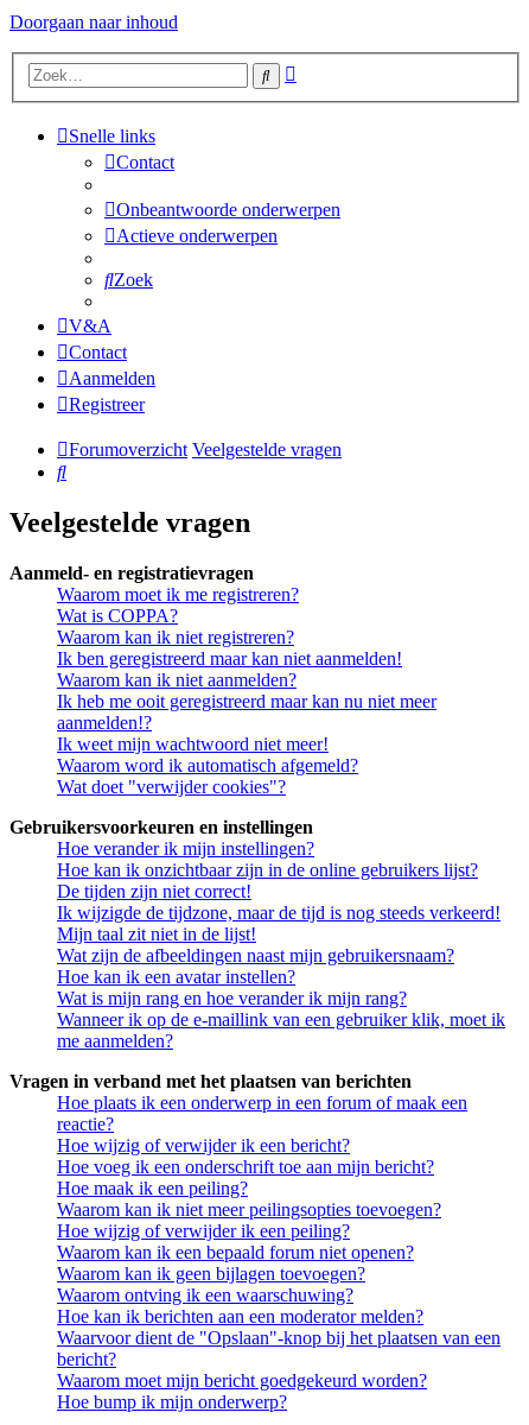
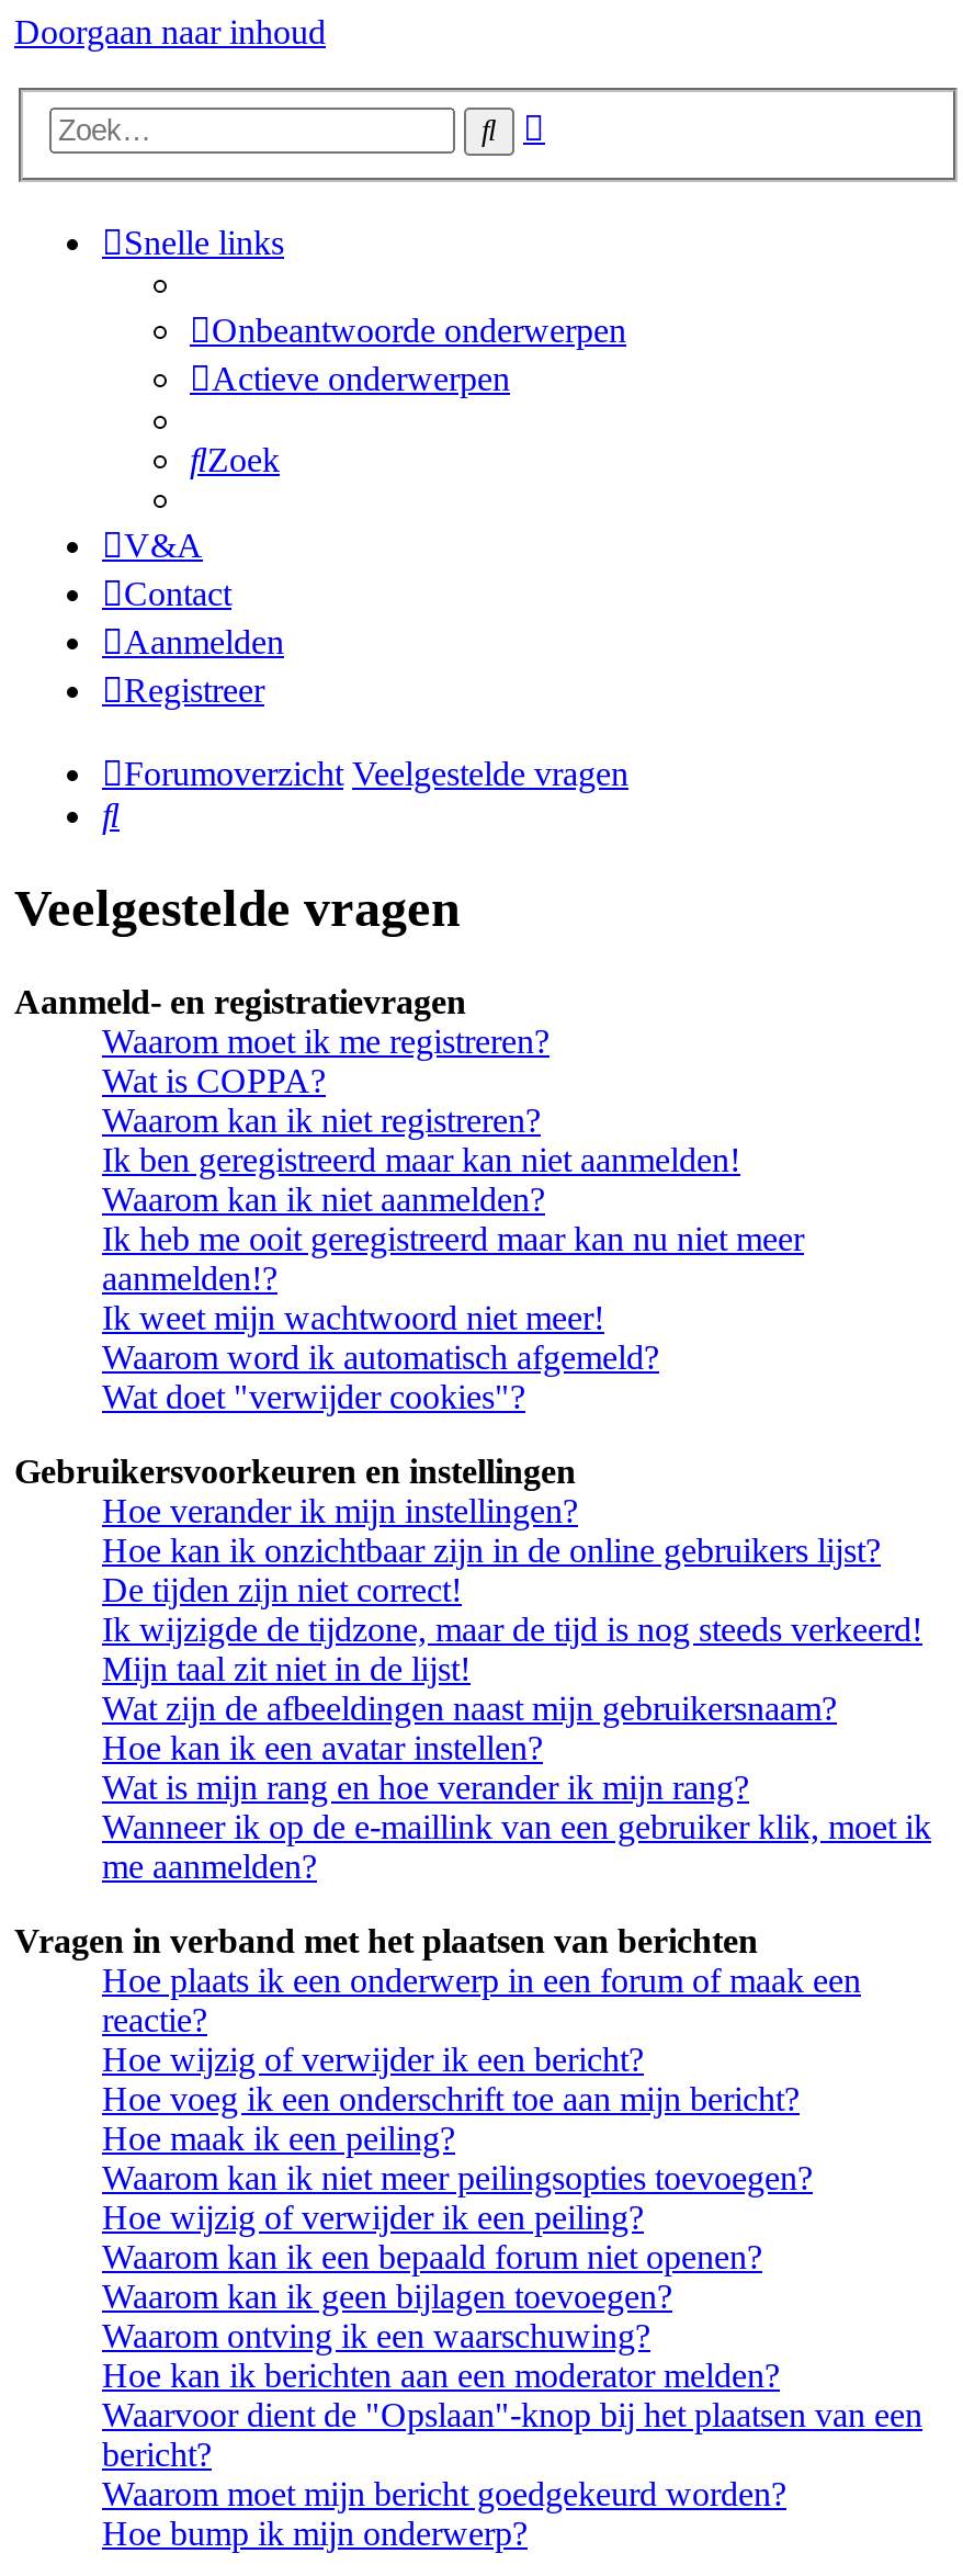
[116,153,174,173] Contact -> none

